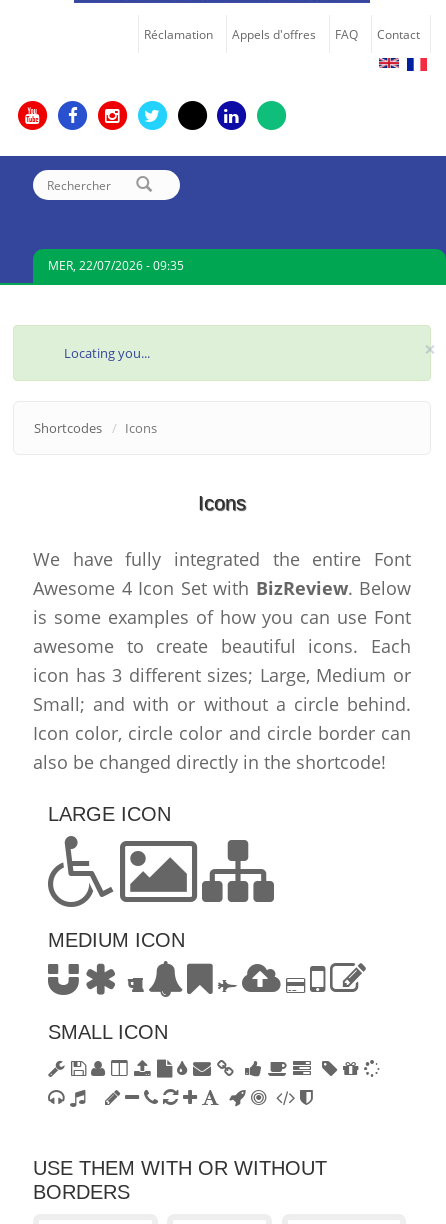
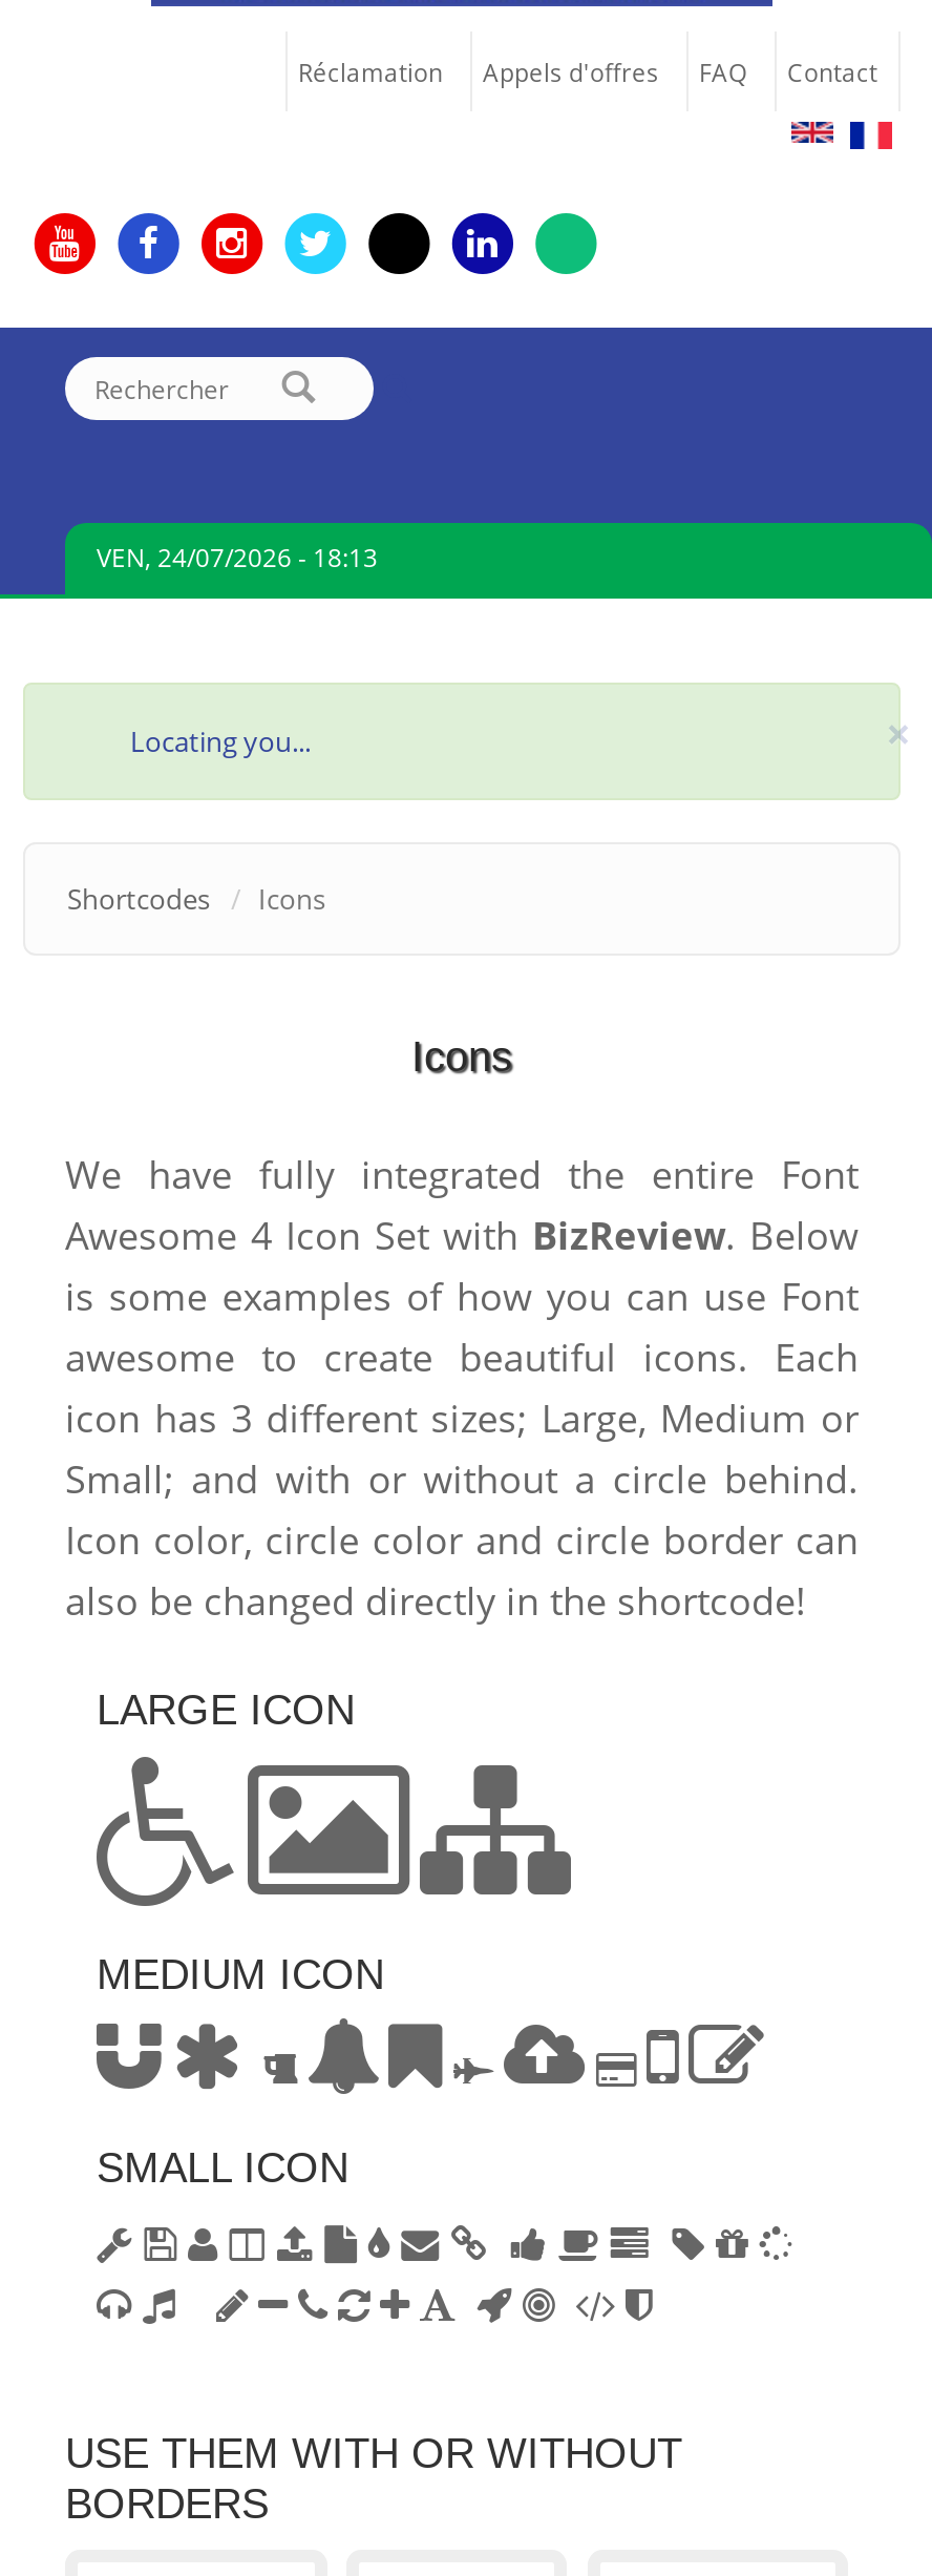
[48,257,184,274] MER, 22/07/2026 - 09:35 -> [97,540,378,576] VEN, 24/07/2026 - 18:13

